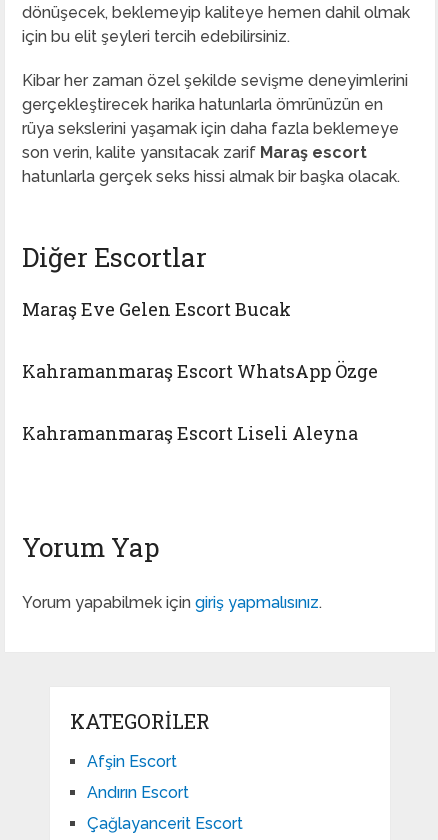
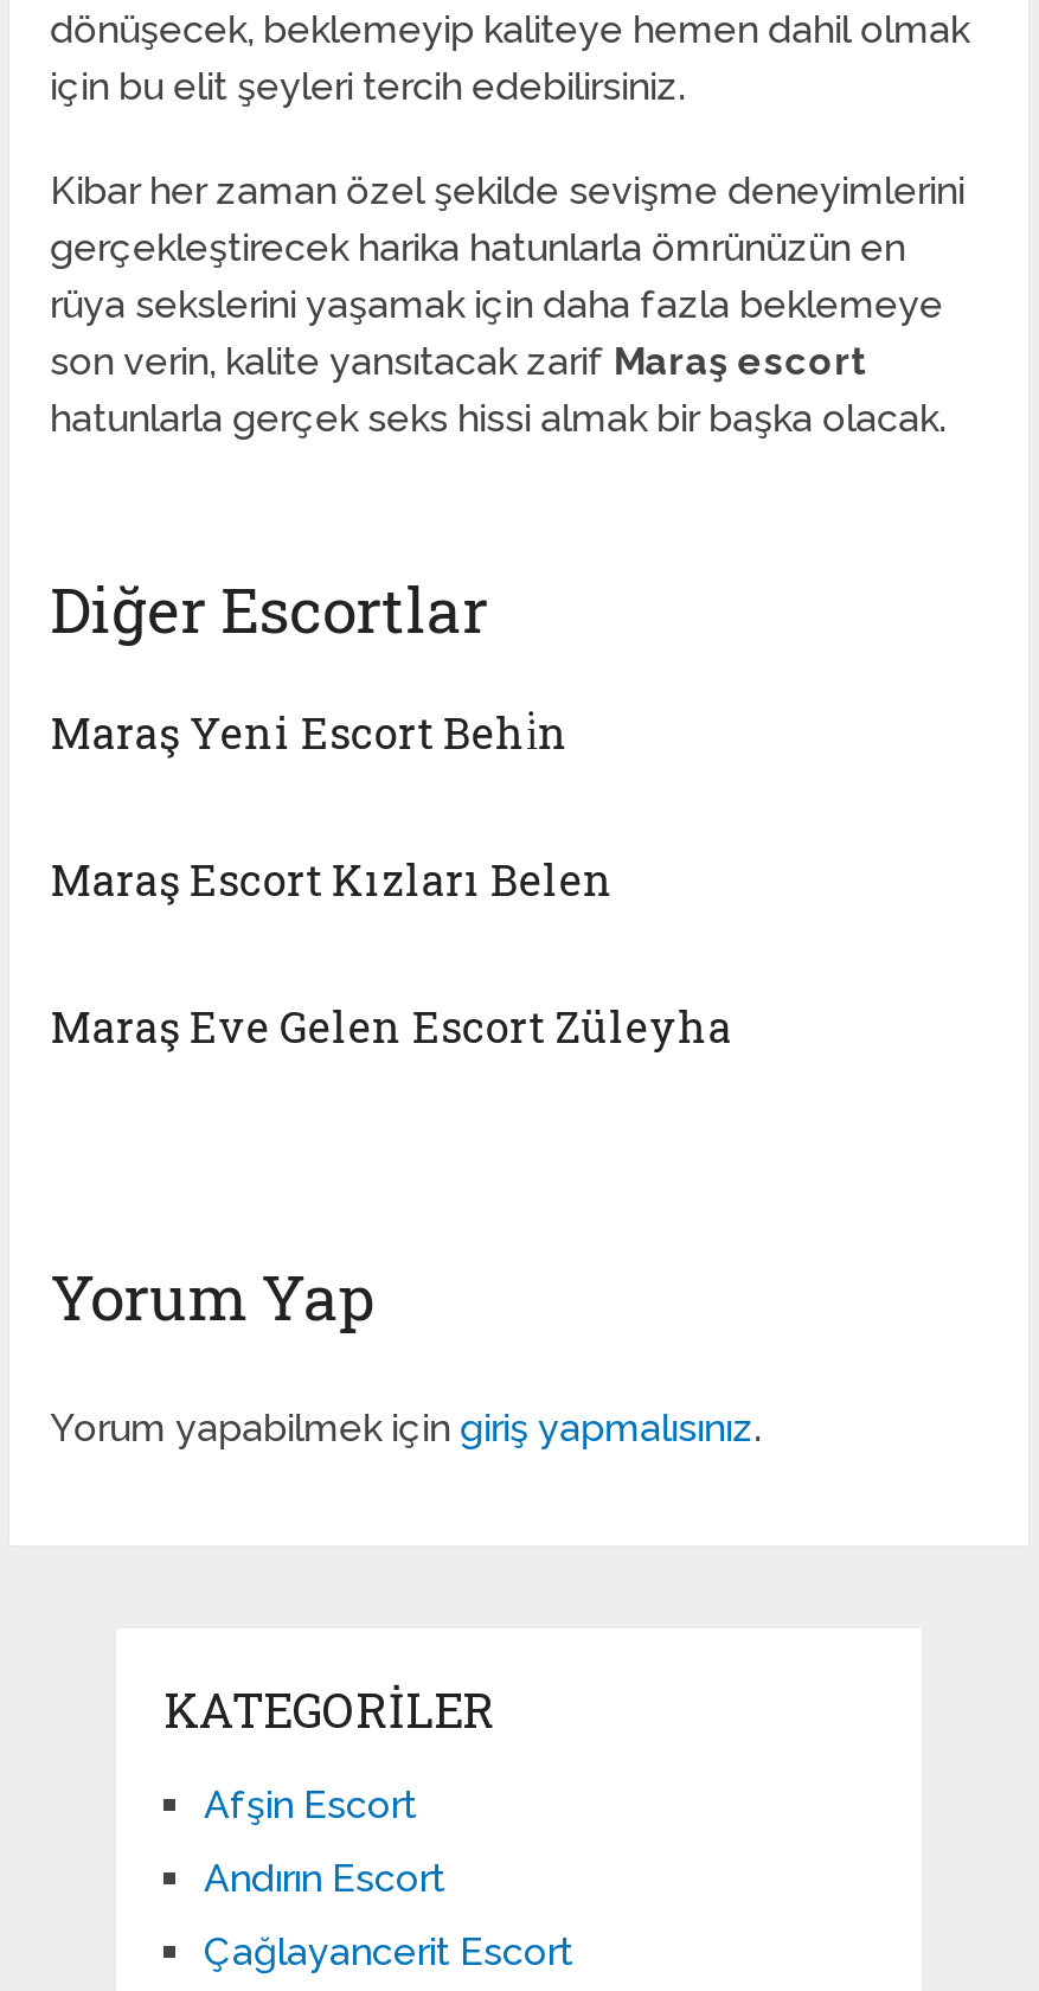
[22,297,291,321] Maraş Eve Gelen Escort Bucak -> [50,704,569,761] Maraş Yeni Escort Behi̇n
[22,359,378,383] Kahramanmaraş Escort WhatsApp Özge -> [50,851,614,908] Maraş Escort Kızları Belen
[22,421,358,445] Kahramanmaraş Escort Liseli Aleyna -> [50,998,732,1055] Maraş Eve Gelen Escort Züleyha

